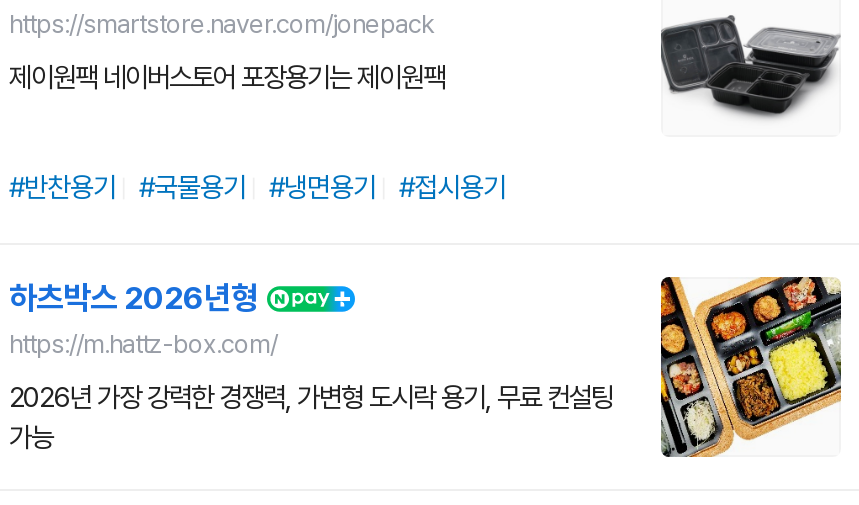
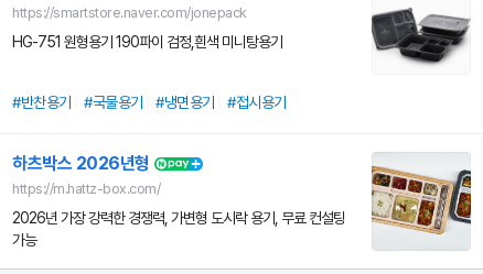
[9,60,445,92] 제이원팩 네이버스토어 포장용기는 제이원팩 -> [12,33,282,51] HG-751 원형용기 190파이 검정,흰색 미니탕용기
[659,274,843,458] [image] -> [371,153,472,251] [image]

